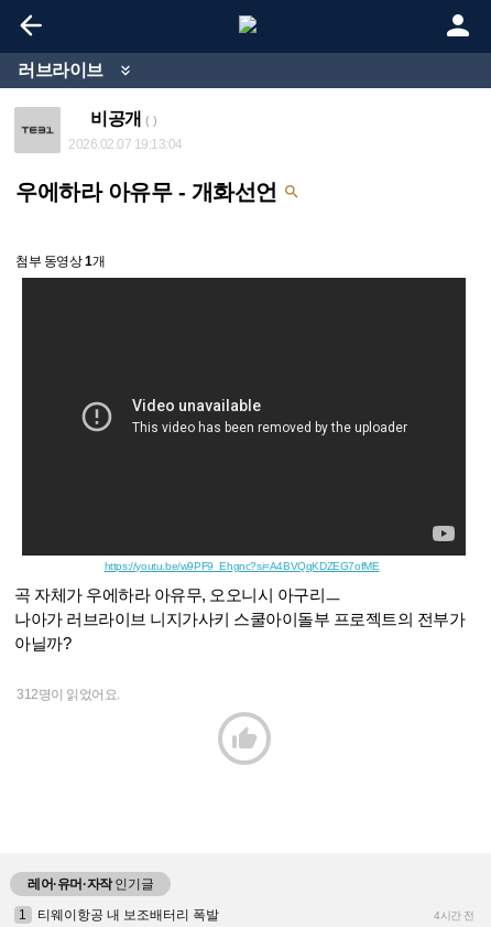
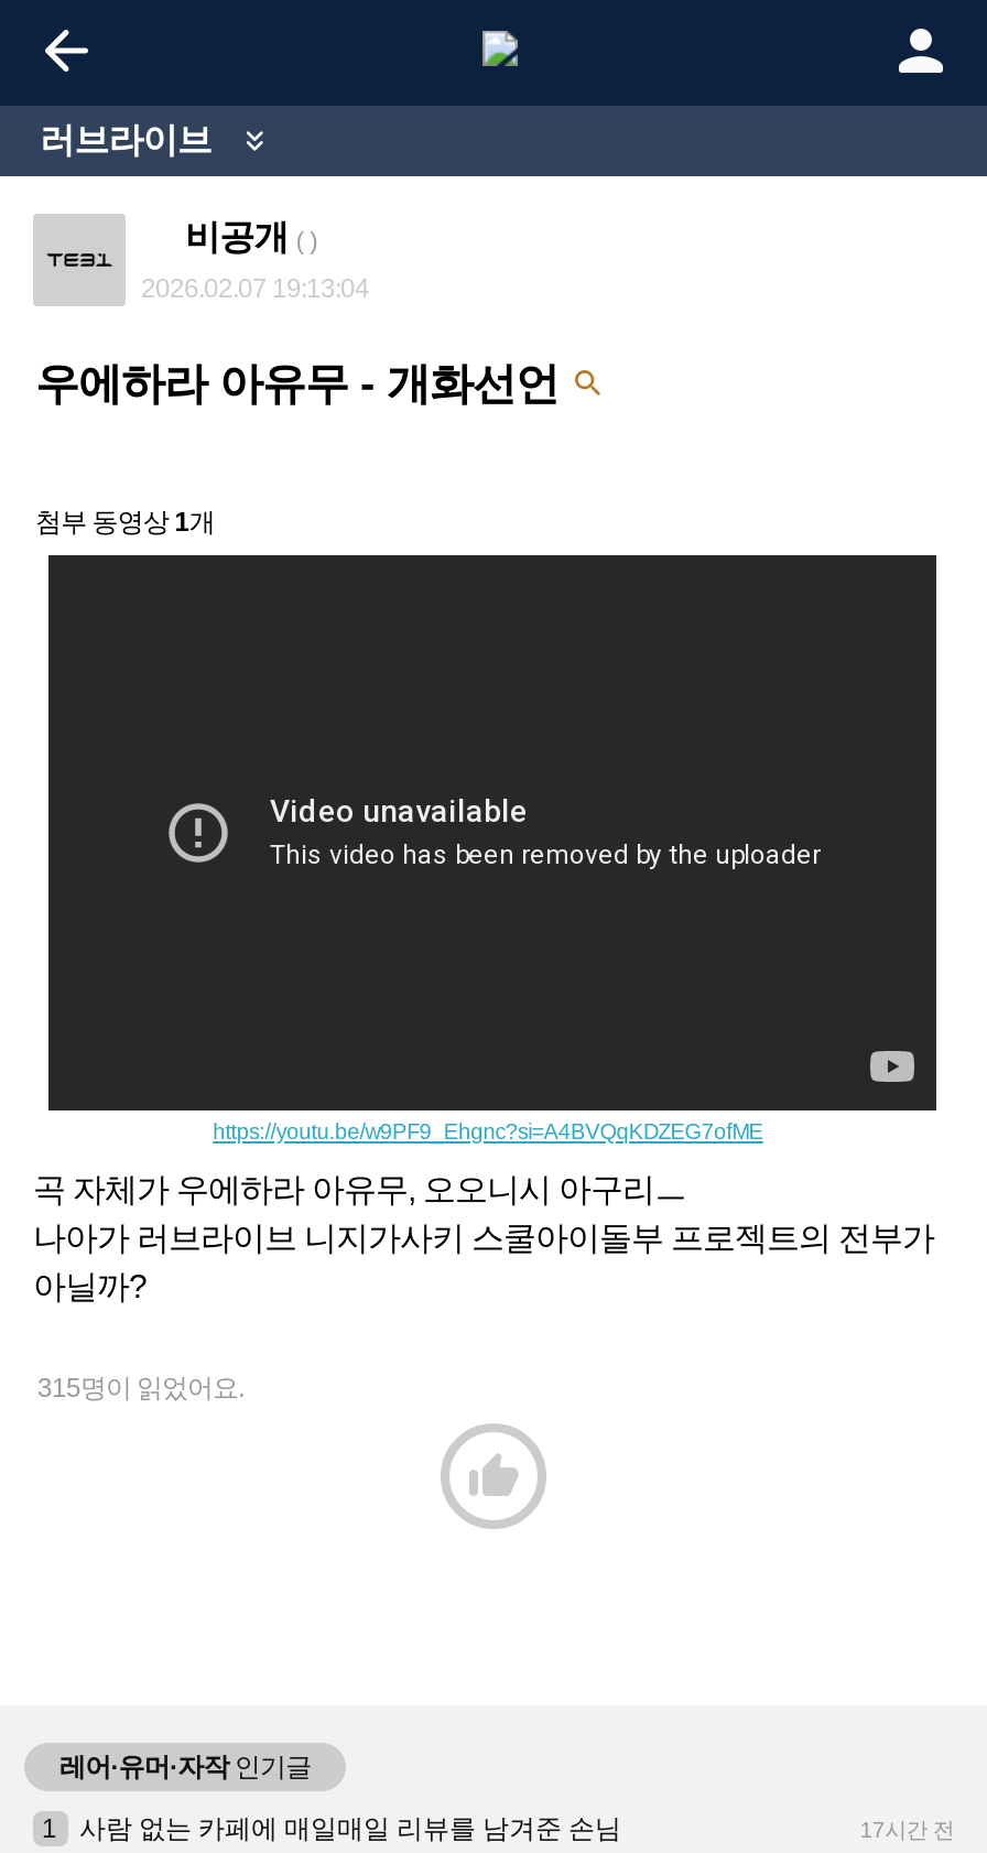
[17,687,119,702] 312명이 읽었어요. -> [37,1373,243,1404] 315명이 읽었어요.
[37,907,474,922] 티웨이항공 내 보조배터리 폭발 | 4시간 전 -> [79,1812,954,1843] 사람 없는 카페에 매일매일 리뷰를 남겨준 손님 | 17시간 전

